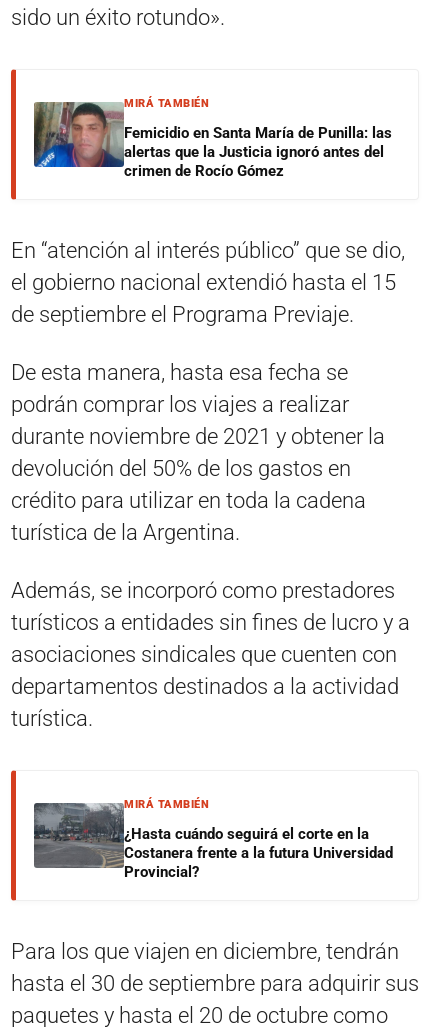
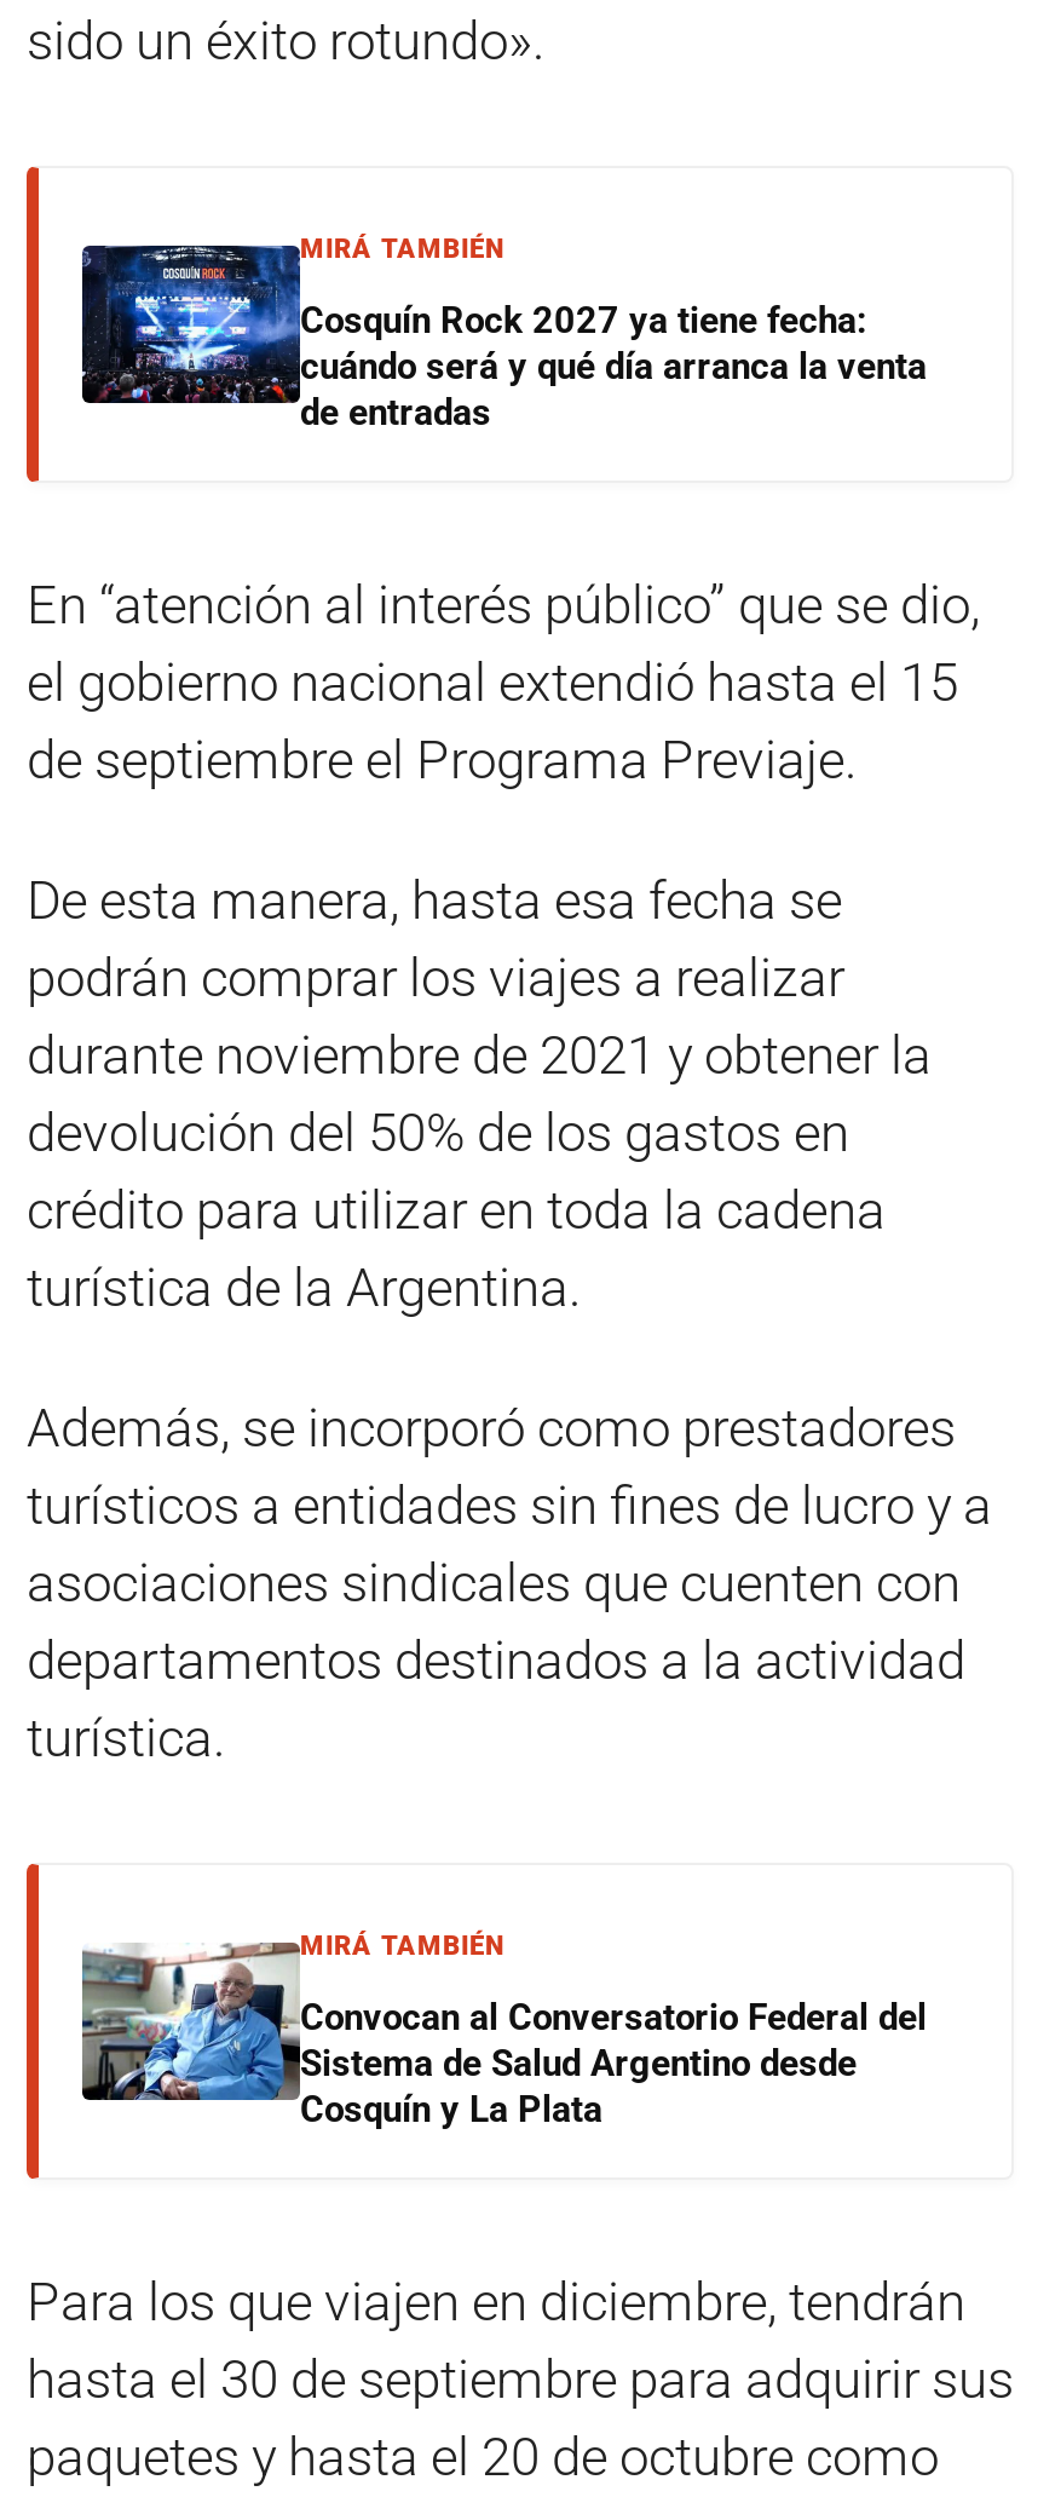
[33,101,392,180] [image] | Femicidio en Santa María de Punilla: las | alertas que la Justicia ignoró antes del | crimen de Rocío Gómez -> [80,243,927,435] [image] | Cosquín Rock 2027 ya tiene fecha: | cuándo será y qué día arranca la venta | de entradas
[33,802,393,881] [image] | ¿Hasta cuándo seguirá el corte en la | Costanera frente a la futura Universidad | Provincial? -> [82,1943,927,2132] [image] | Convocan al Conversatorio Federal del | Sistema de Salud Argentino desde | Cosquín y La Plata

